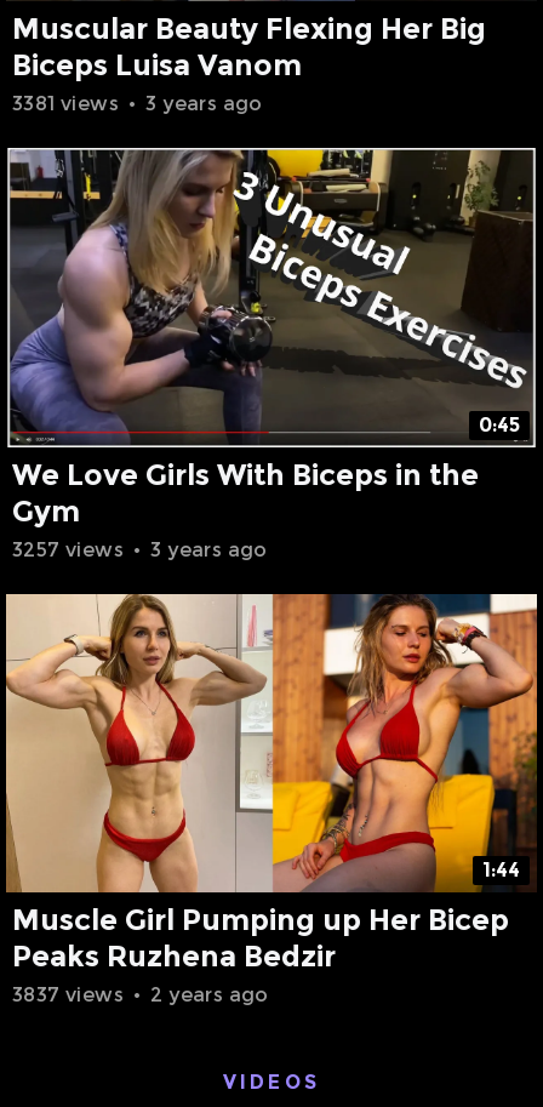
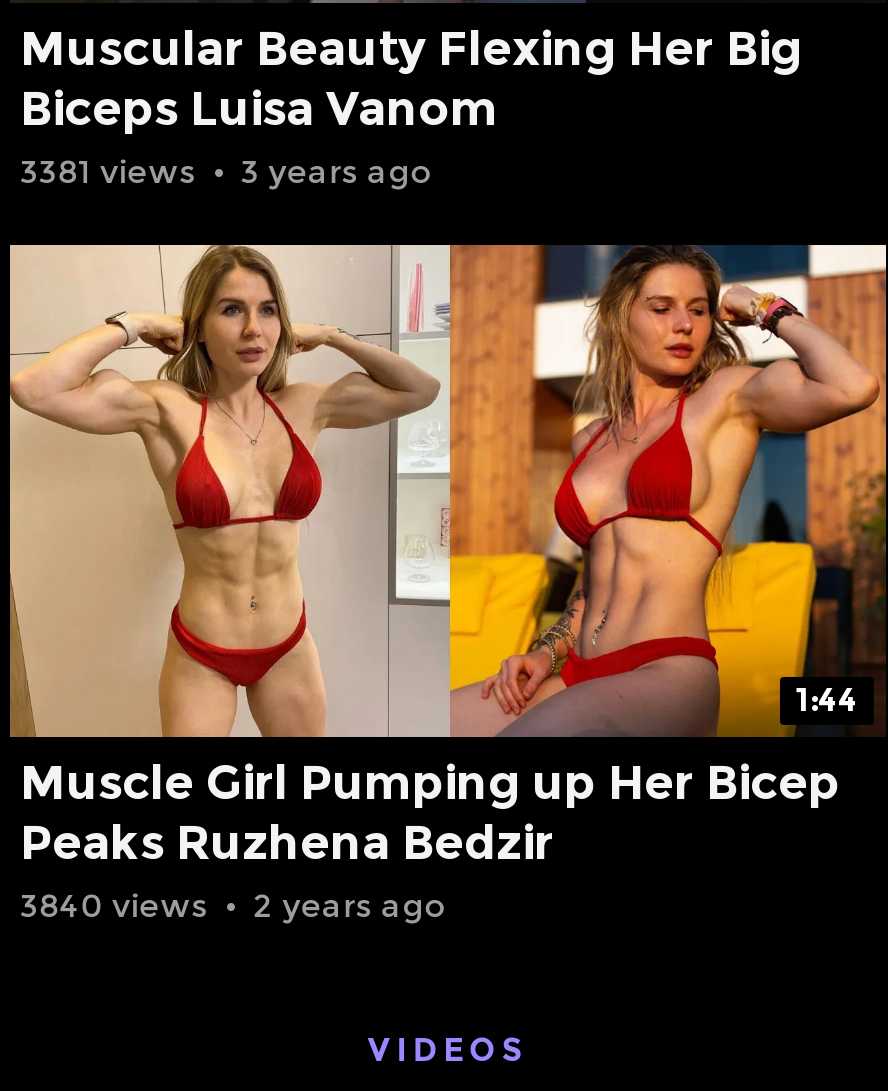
[6,147,537,561] [image] | 0:45 | We Love Girls With Biceps in the | Gym | 3257 views • 3 years ago -> none
[12,983,269,1006] 3837 views • 2 years ago -> [20,887,448,925] 3840 views • 2 years ago

